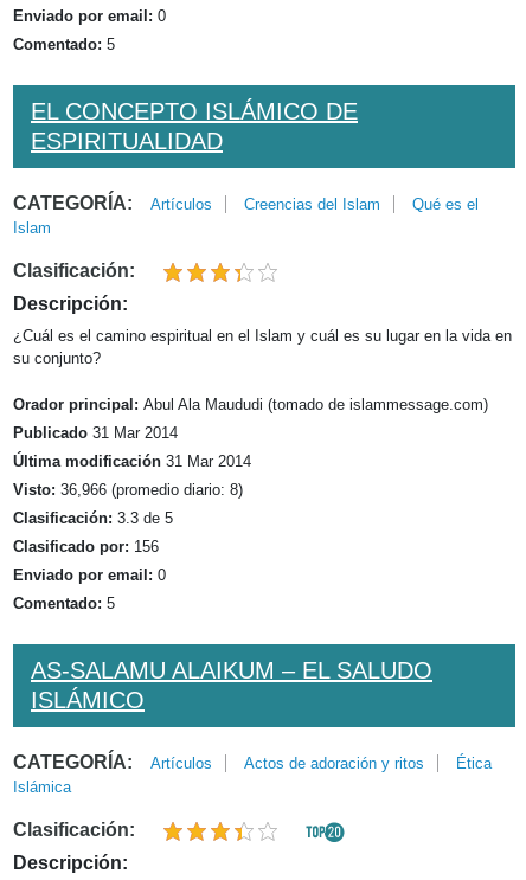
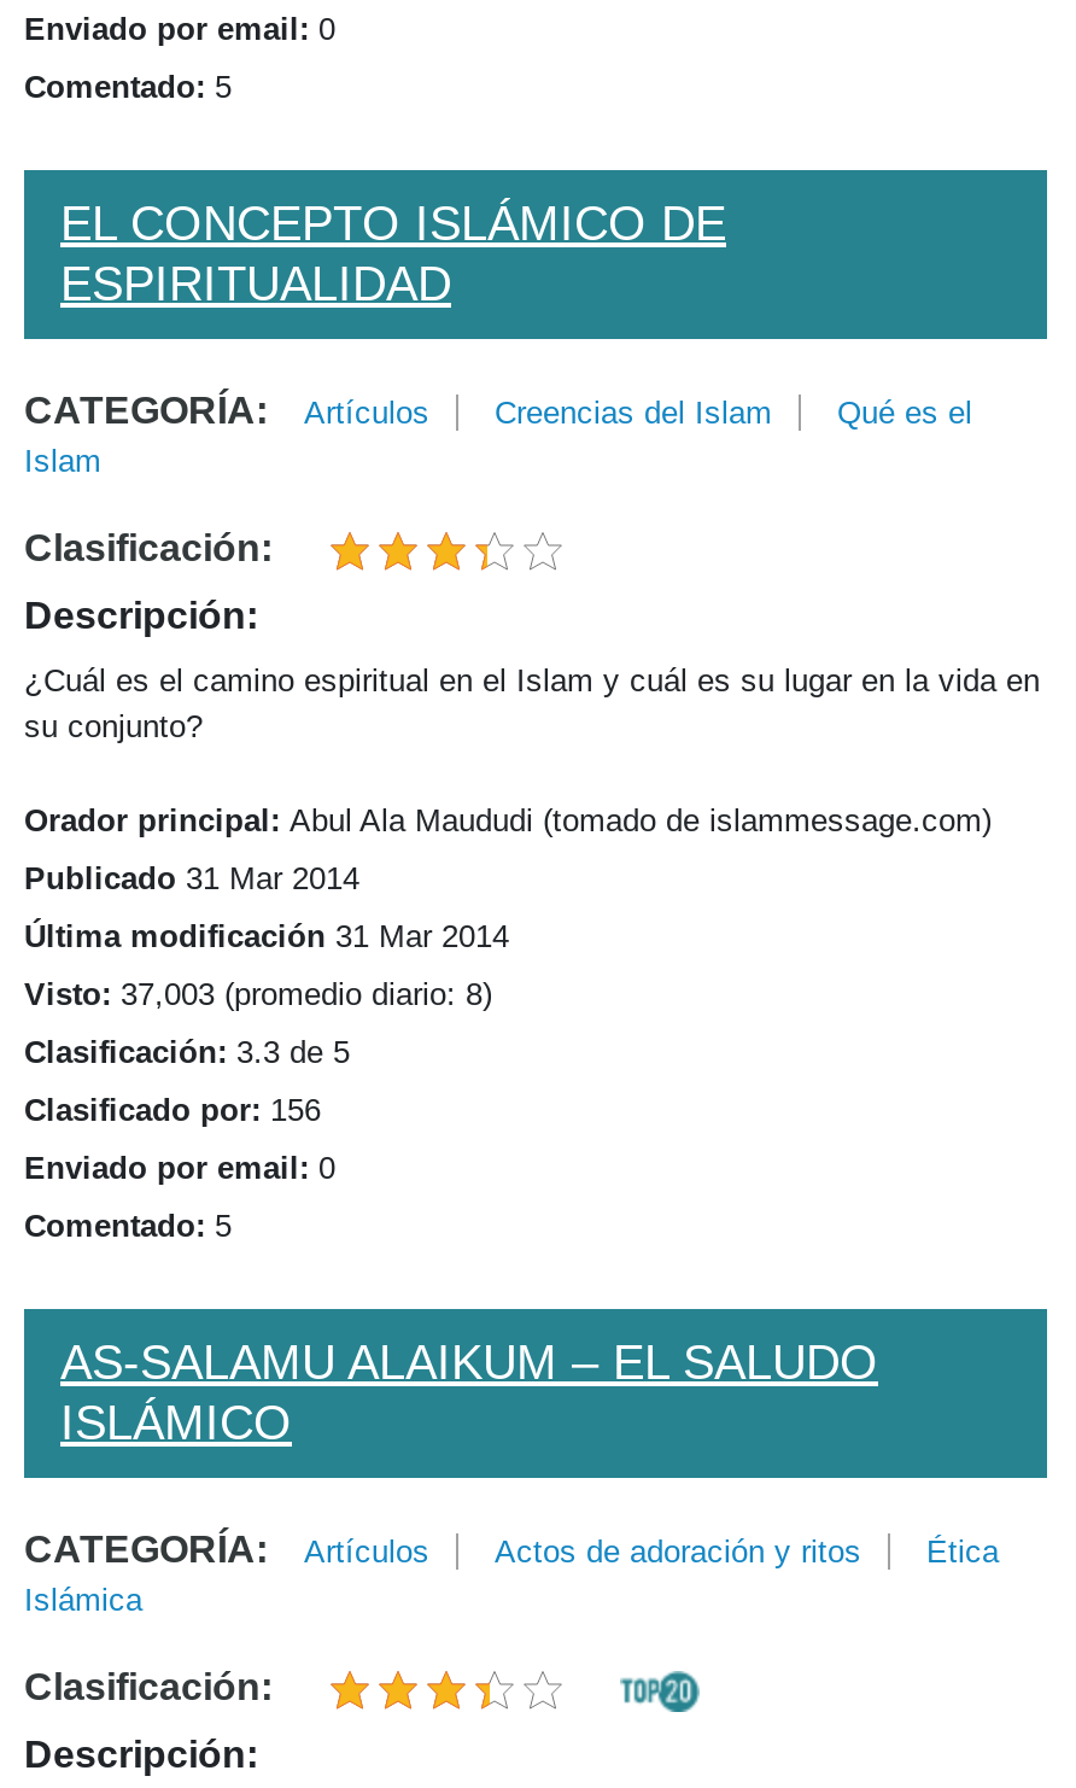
[13,481,243,499] Visto: 36,966 (promedio diario: 8) -> [24,976,492,1012] Visto: 37,003 (promedio diario: 8)

